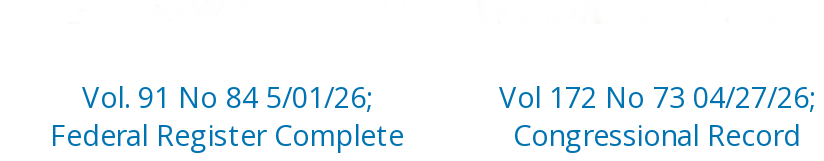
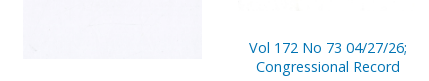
[50,77,404,153] Vol. 91 No 84 5/01/26; | Federal Register Complete -> none

